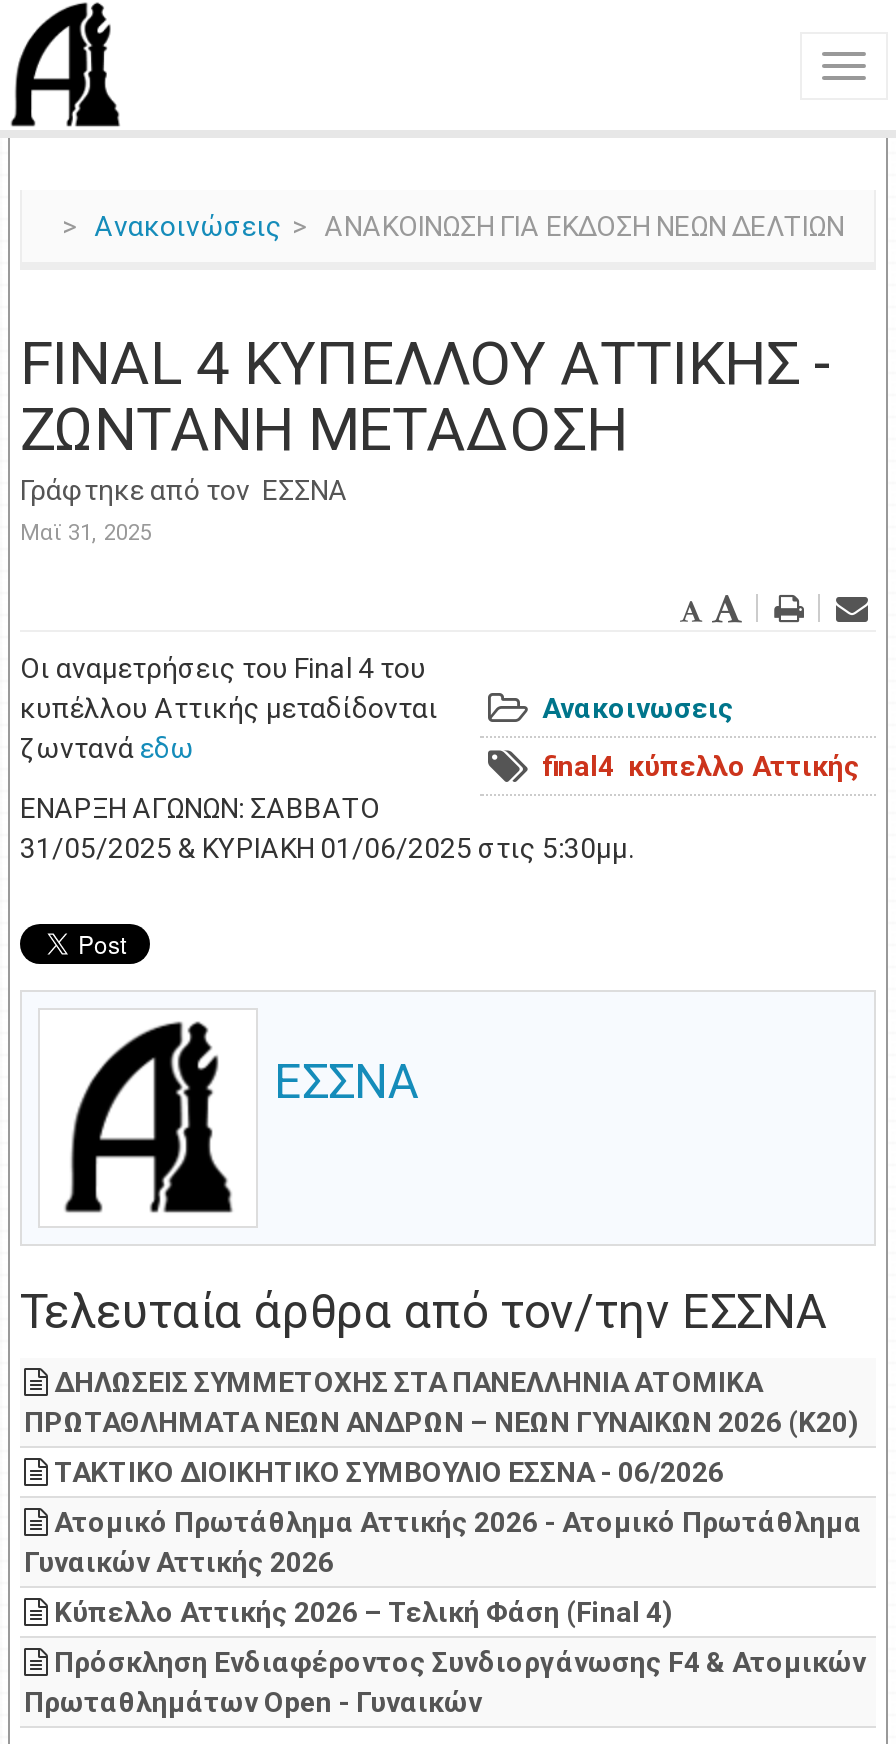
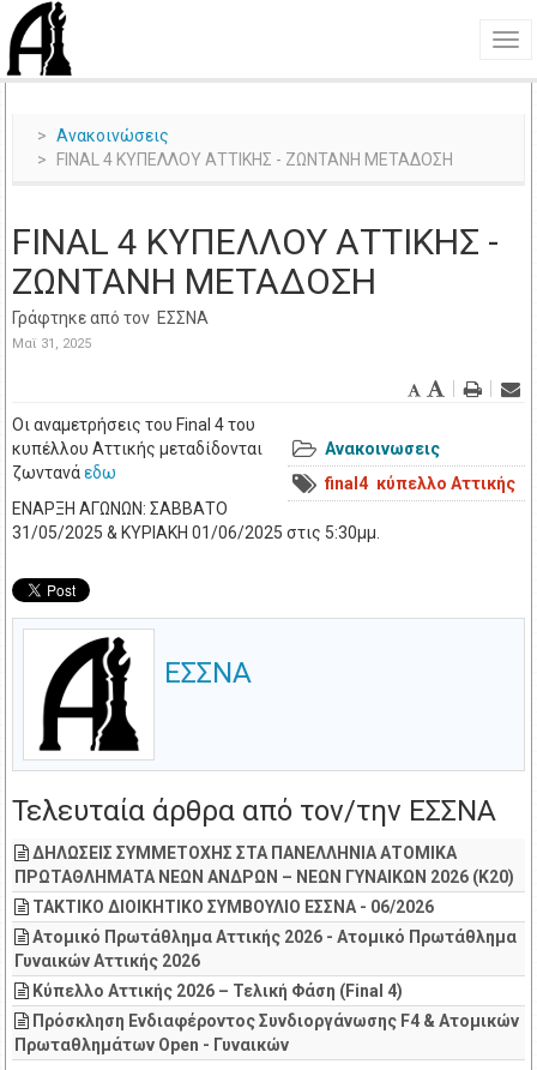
[324,210,844,242] ΑΝΑΚΟΙΝΩΣΗ ΓΙΑ ΕΚΔΟΣΗ ΝΕΩΝ ΔΕΛΤΙΩΝ -> [56,150,453,169] FINAL 4 ΚΥΠΕΛΛΟΥ ΑΤΤΙΚΗΣ - ΖΩΝΤΑΝΗ ΜΕΤΑΔΟΣΗ

